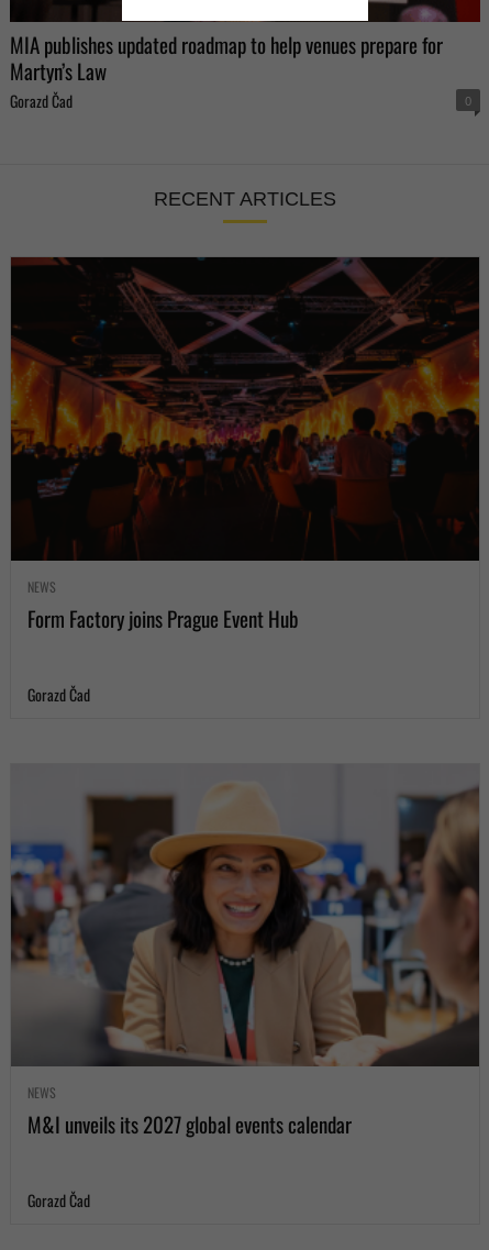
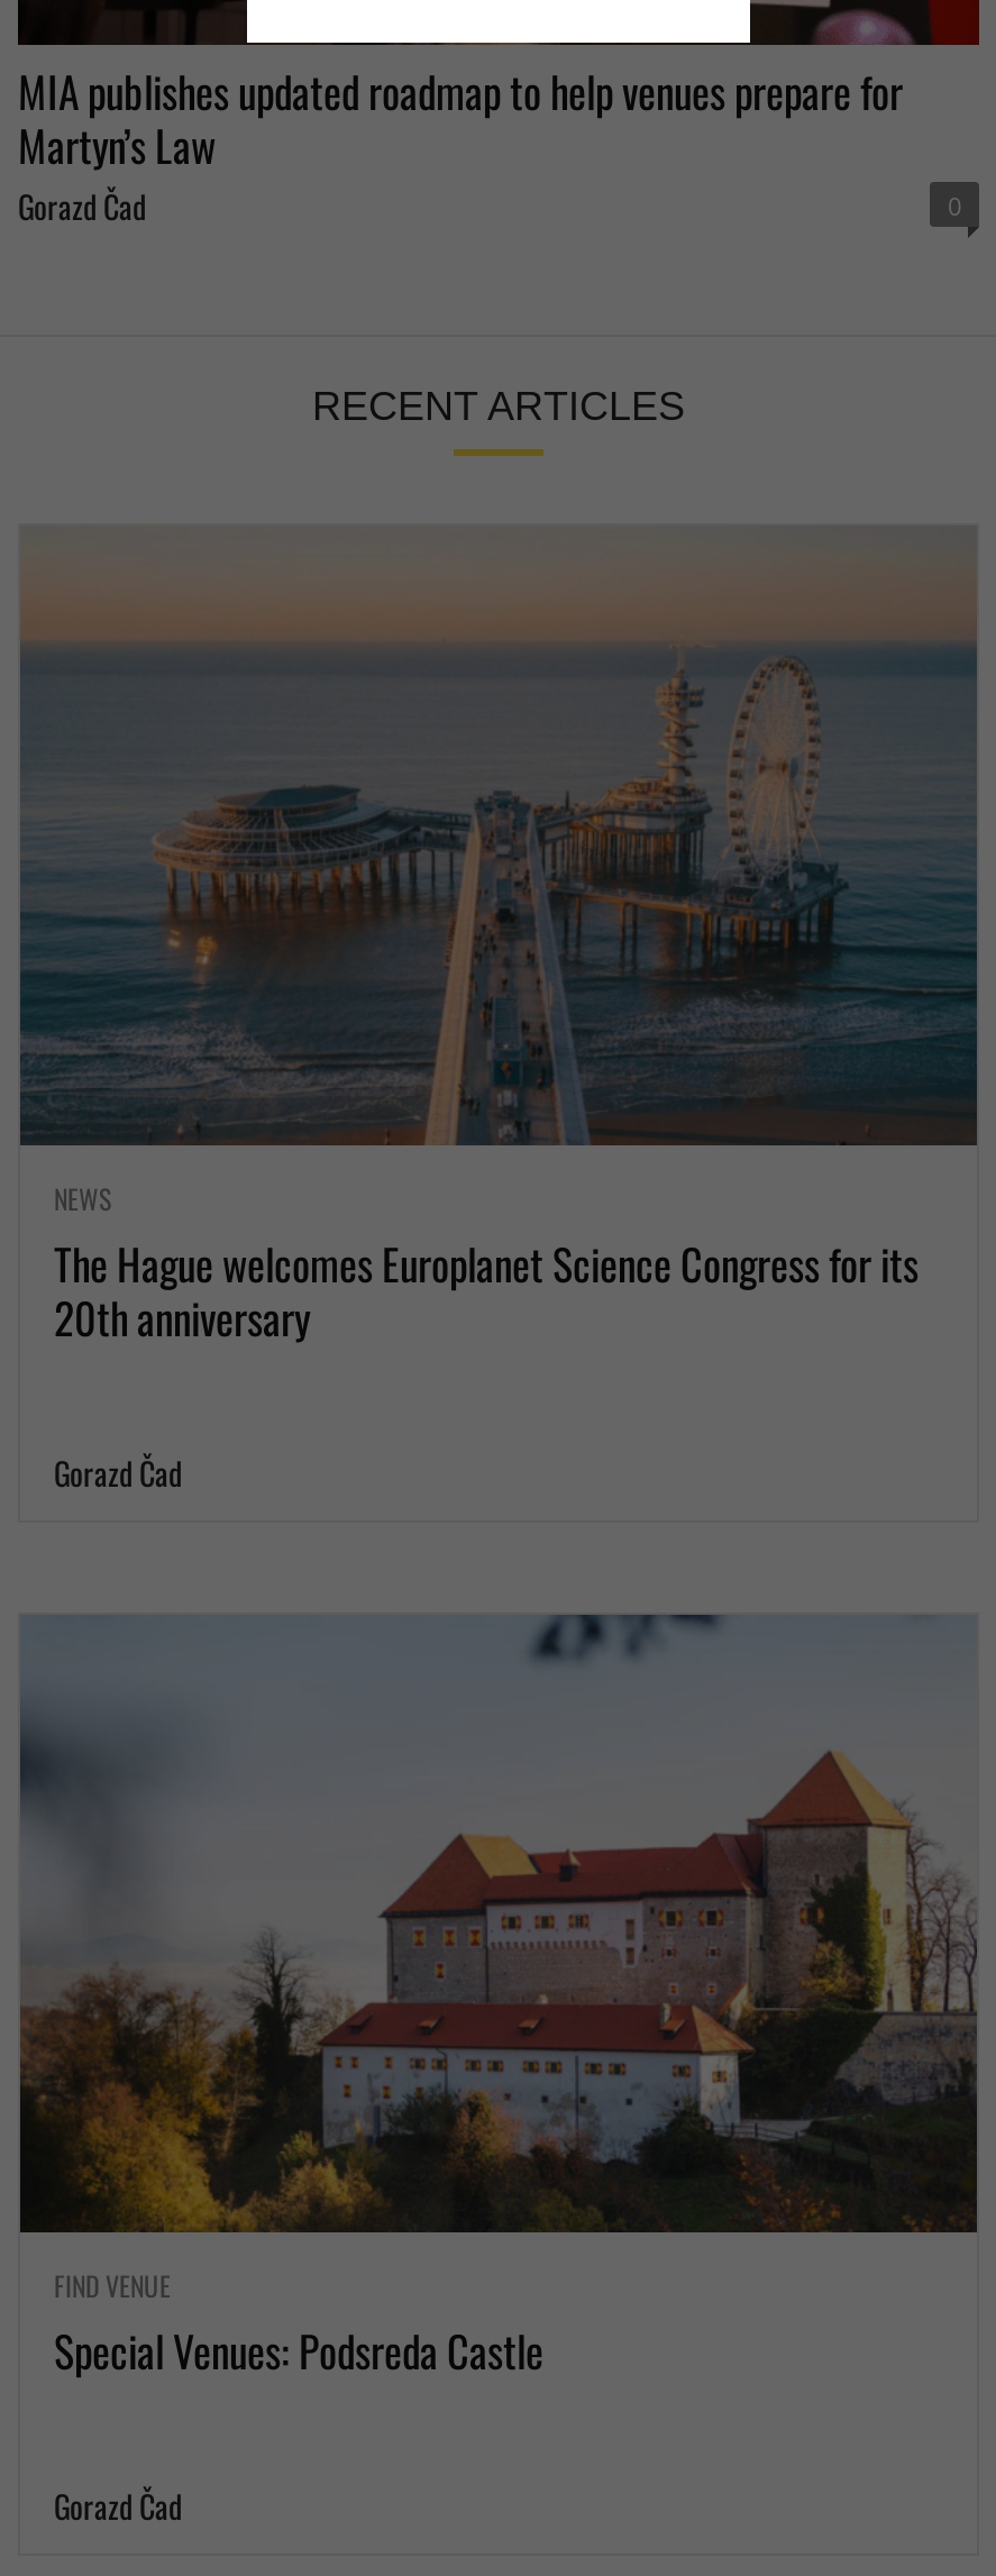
[11,257,479,633] [image] | Form Factory joins Prague Event Hub -> [22,528,977,1347] [image] | The Hague welcomes Europlanet Science Congress for its | 20th anniversary
[11,765,479,1139] [image] | NEWS | M&I unveils its 2027 global events calendar -> [20,1615,977,2381] [image] | FIND VENUE | Special Venues: Podsreda Castle

